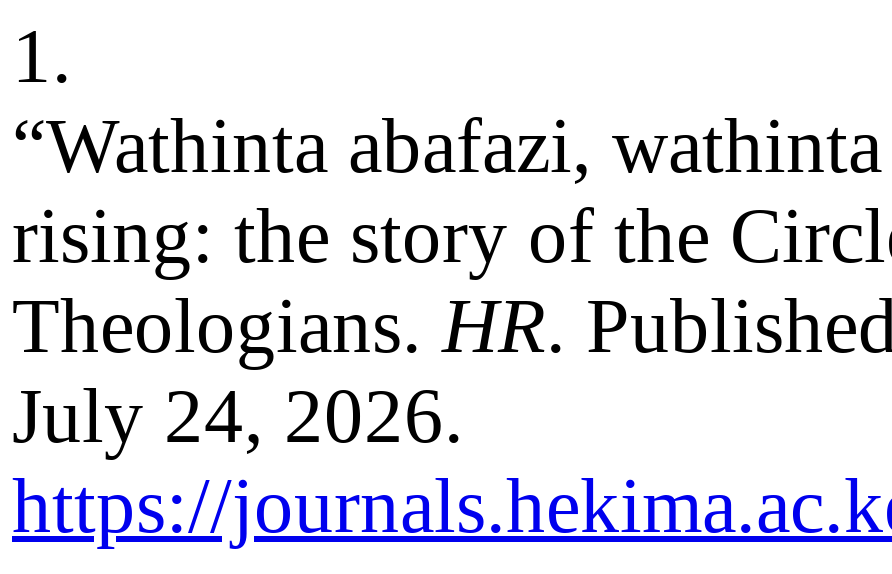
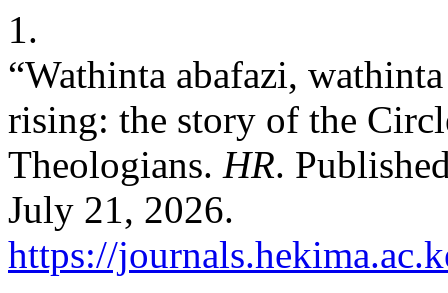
[12,372,464,458] July 24, 2026. -> [8,188,234,231] July 21, 2026.

